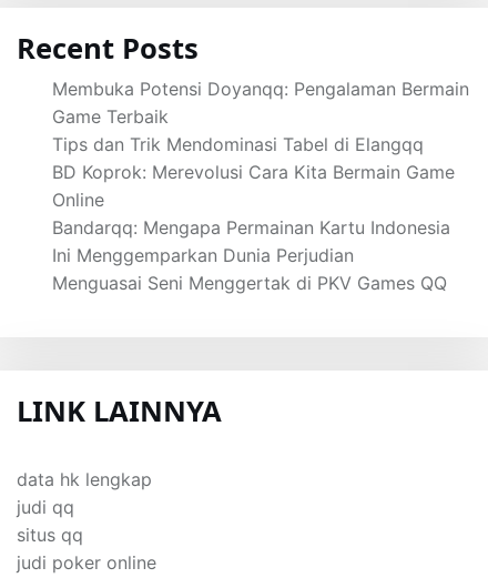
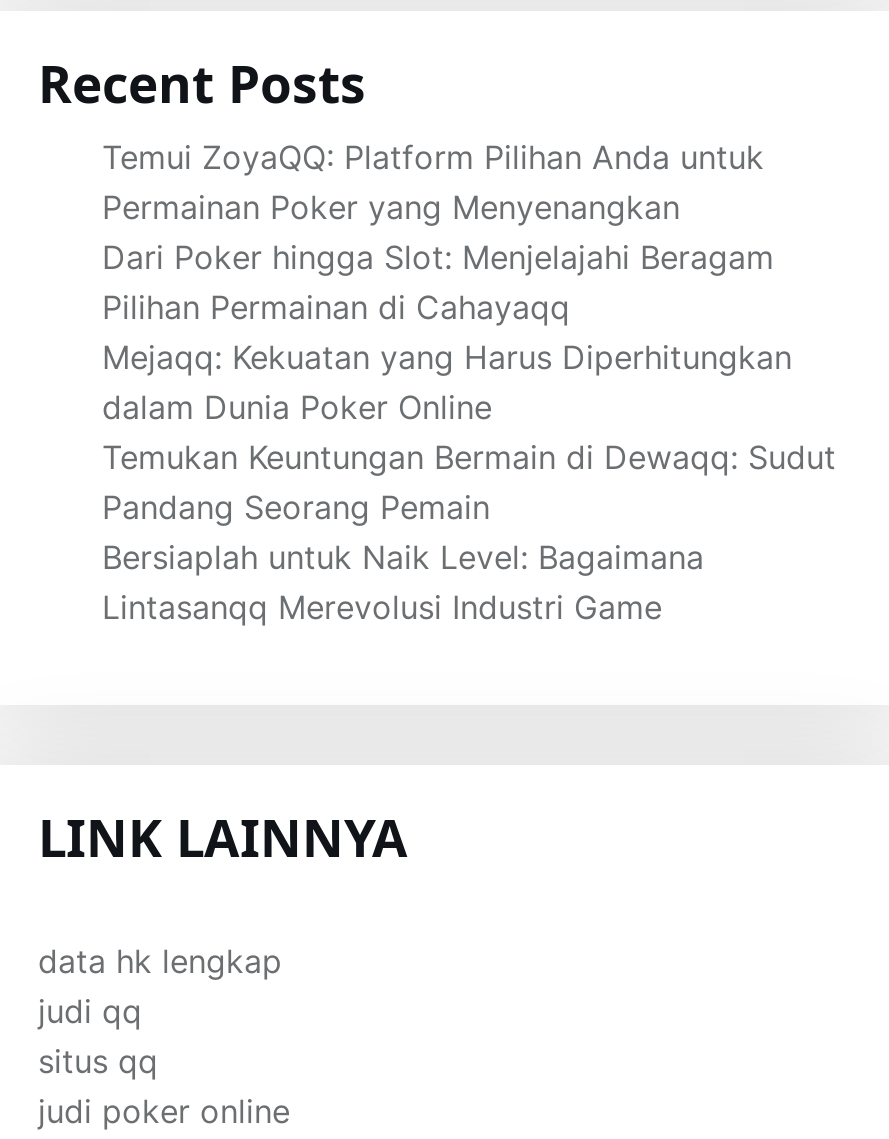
[52,78,469,294] Membuka Potensi Doyanqq: Pengalaman Bermain | Game Terbaik | Tips dan Trik Mendominasi Tabel di Elangqq | BD Koprok: Merevolusi Cara Kita Bermain Game | Online | Bandarqq: Mengapa Permainan Kartu Indonesia | Ini Menggemparkan Dunia Perjudian | Menguasai Seni Menggertak di PKV Games QQ -> [102,137,836,627] Temui ZoyaQQ: Platform Pilihan Anda untuk | Permainan Poker yang Menyenangkan | Dari Poker hingga Slot: Menjelajahi Beragam | Pilihan Permainan di Cahayaqq | Mejaqq: Kekuatan yang Harus Diperhitungkan | dalam Dunia Poker Online | Temukan Keuntungan Bermain di Dewaqq: Sudut | Pandang Seorang Pemain | Bersiaplah untuk Naik Level: Bagaimana | Lintasanqq Merevolusi Industri Game

